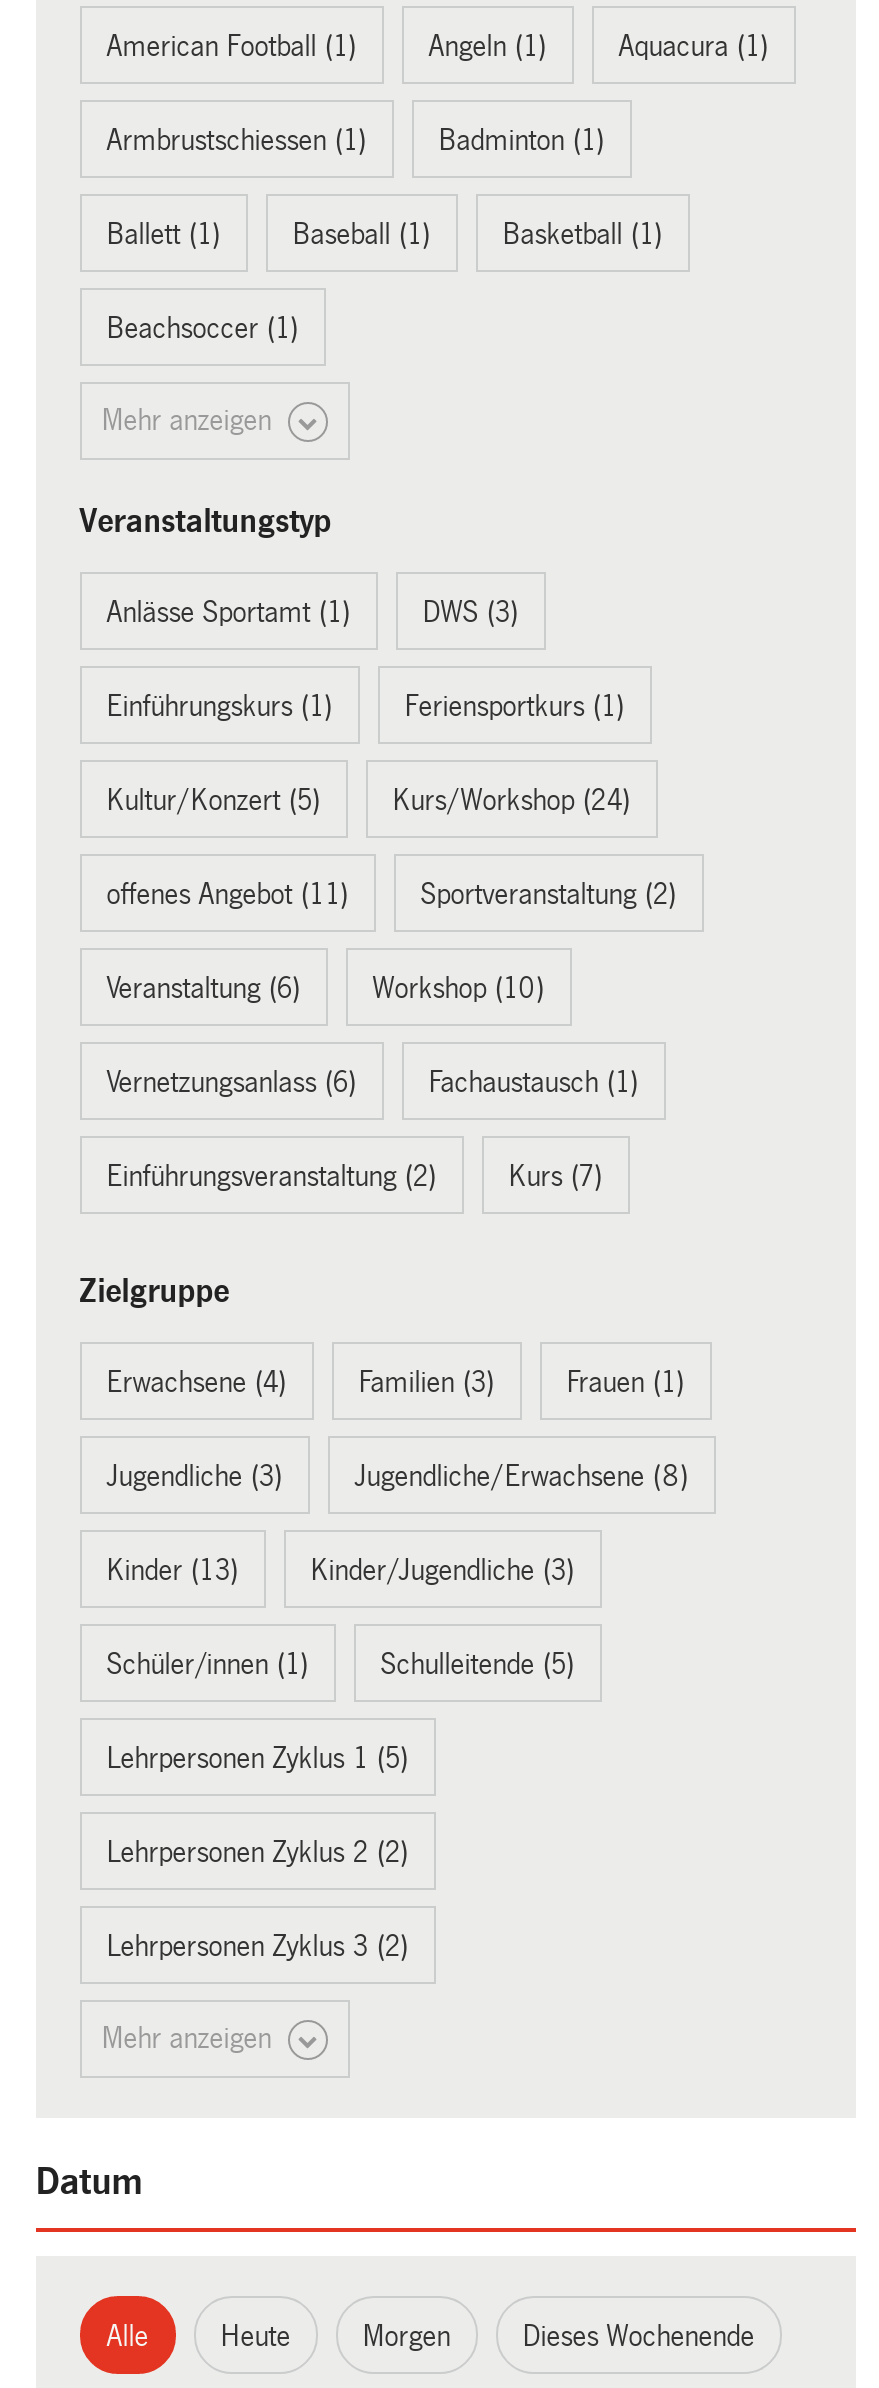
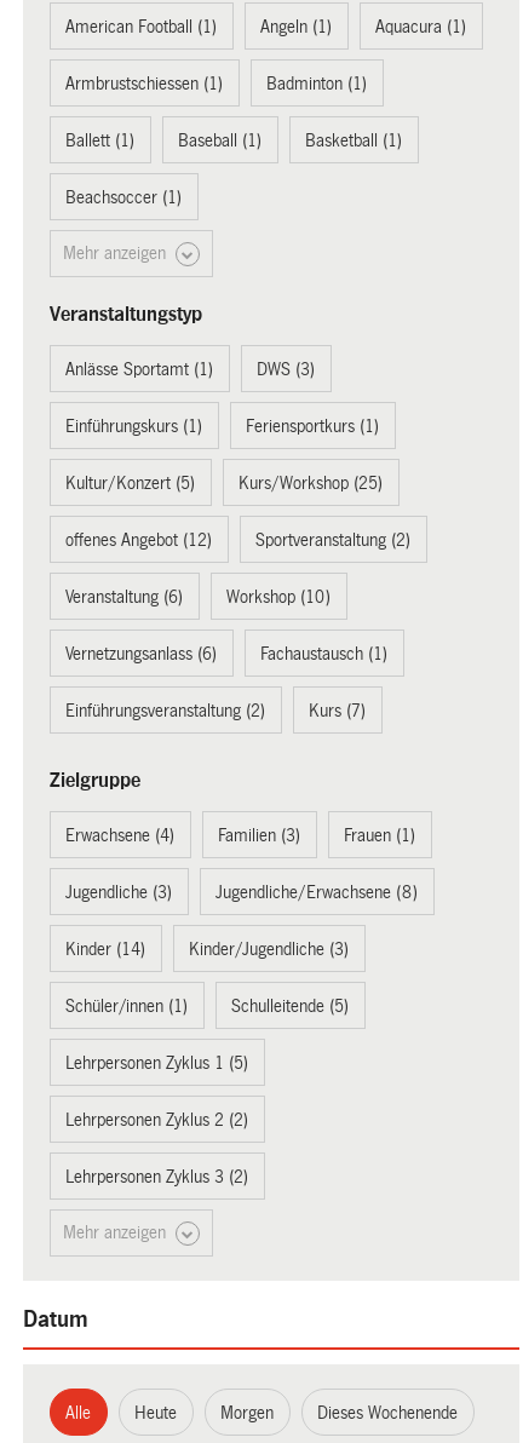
[392,784,630,816] Kurs/Workshop (24) -> [239,473,383,492] Kurs/Workshop (25)
[106,878,348,910] offenes Angebot (11) -> [66,530,212,549] offenes Angebot (12)
[106,1554,238,1586] Kinder (13) -> [66,939,146,959] Kinder (14)

